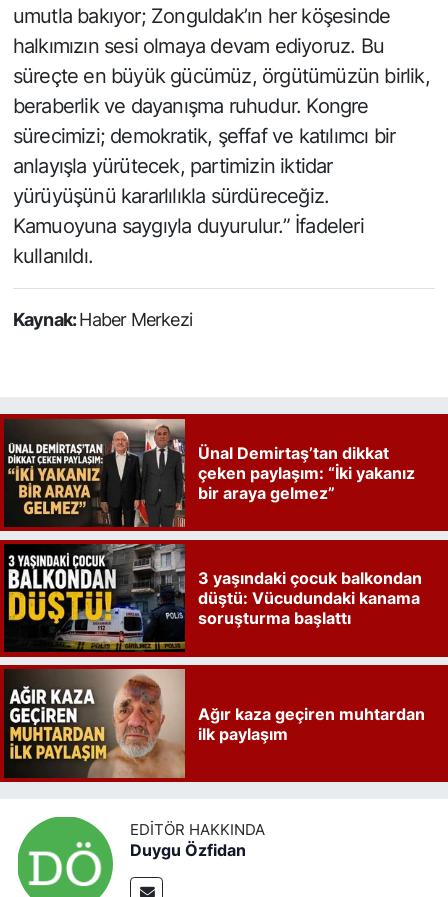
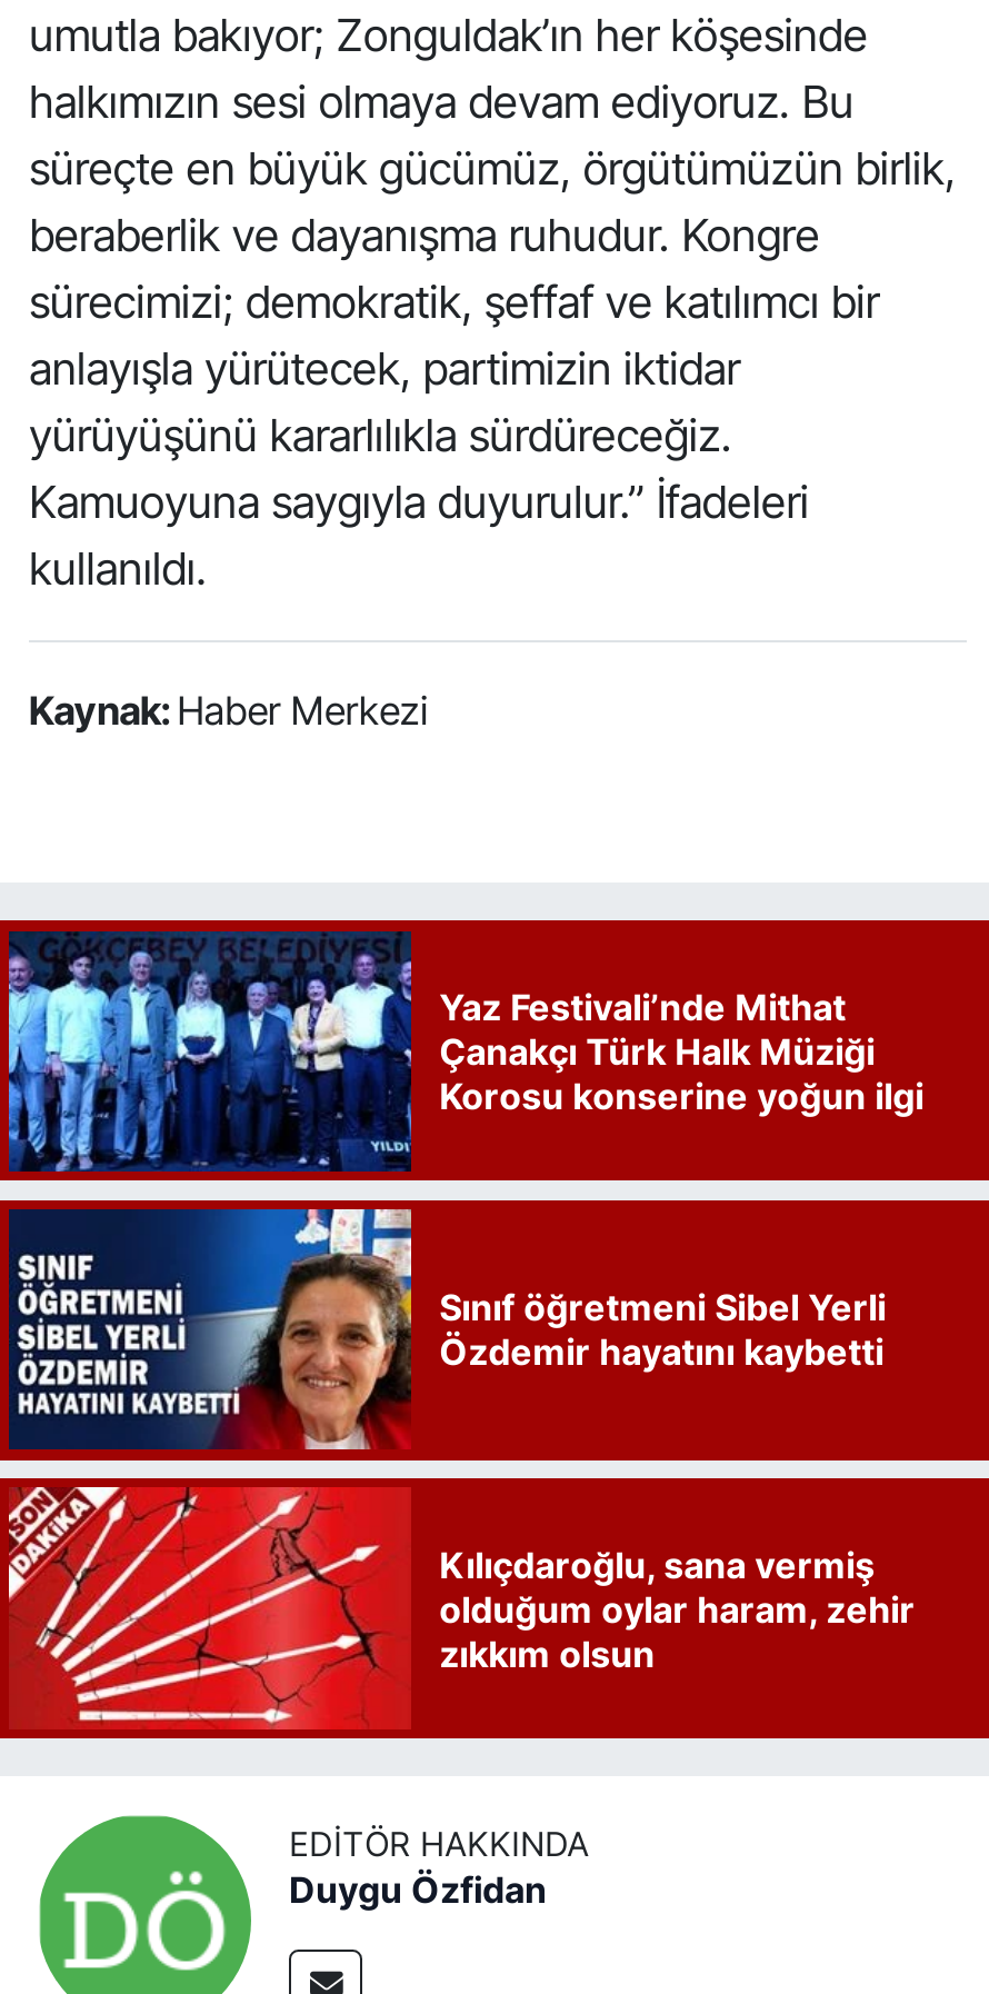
[3,418,415,528] [image] | Ünal Demirtaş’tan dikkat | çeken paylaşım: “İki yakanız | bir araya gelmez” -> [7,929,924,1174] [image] | Yaz Festivali’nde Mithat | Çanakçı Türk Halk Müziği | Korosu konserine yoğun ilgi
[4,543,422,653] [image] | 3 yaşındaki çocuk balkondan | düştü: Vücudundaki kanama | soruşturma başlattı -> [9,1207,886,1452] [image] | Sınıf öğretmeni Sibel Yerli | Özdemir hayatını kaybetti
[3,668,425,779] [image] | Ağır kaza geçiren muhtardan | ilk paylaşım -> [7,1485,915,1729] [image] | Kılıçdaroğlu, sana vermiş | olduğum oylar haram, zehir | zıkkım olsun

